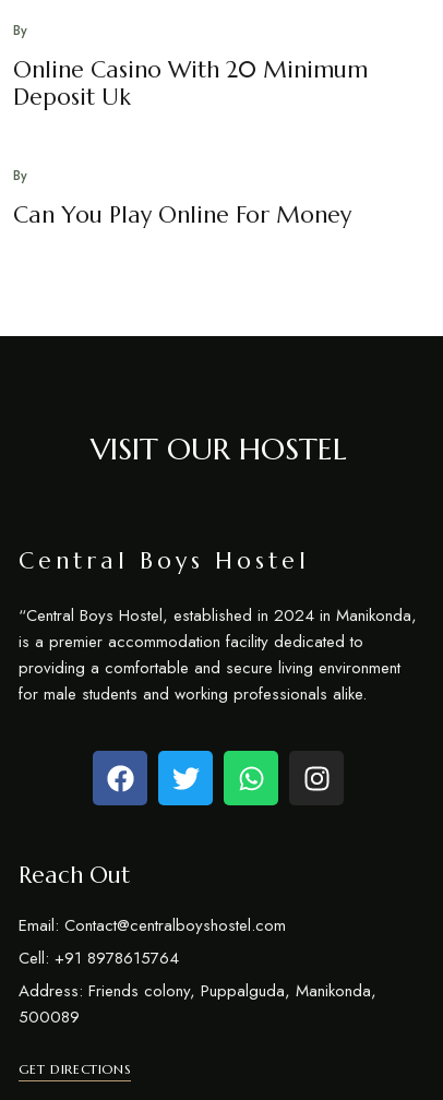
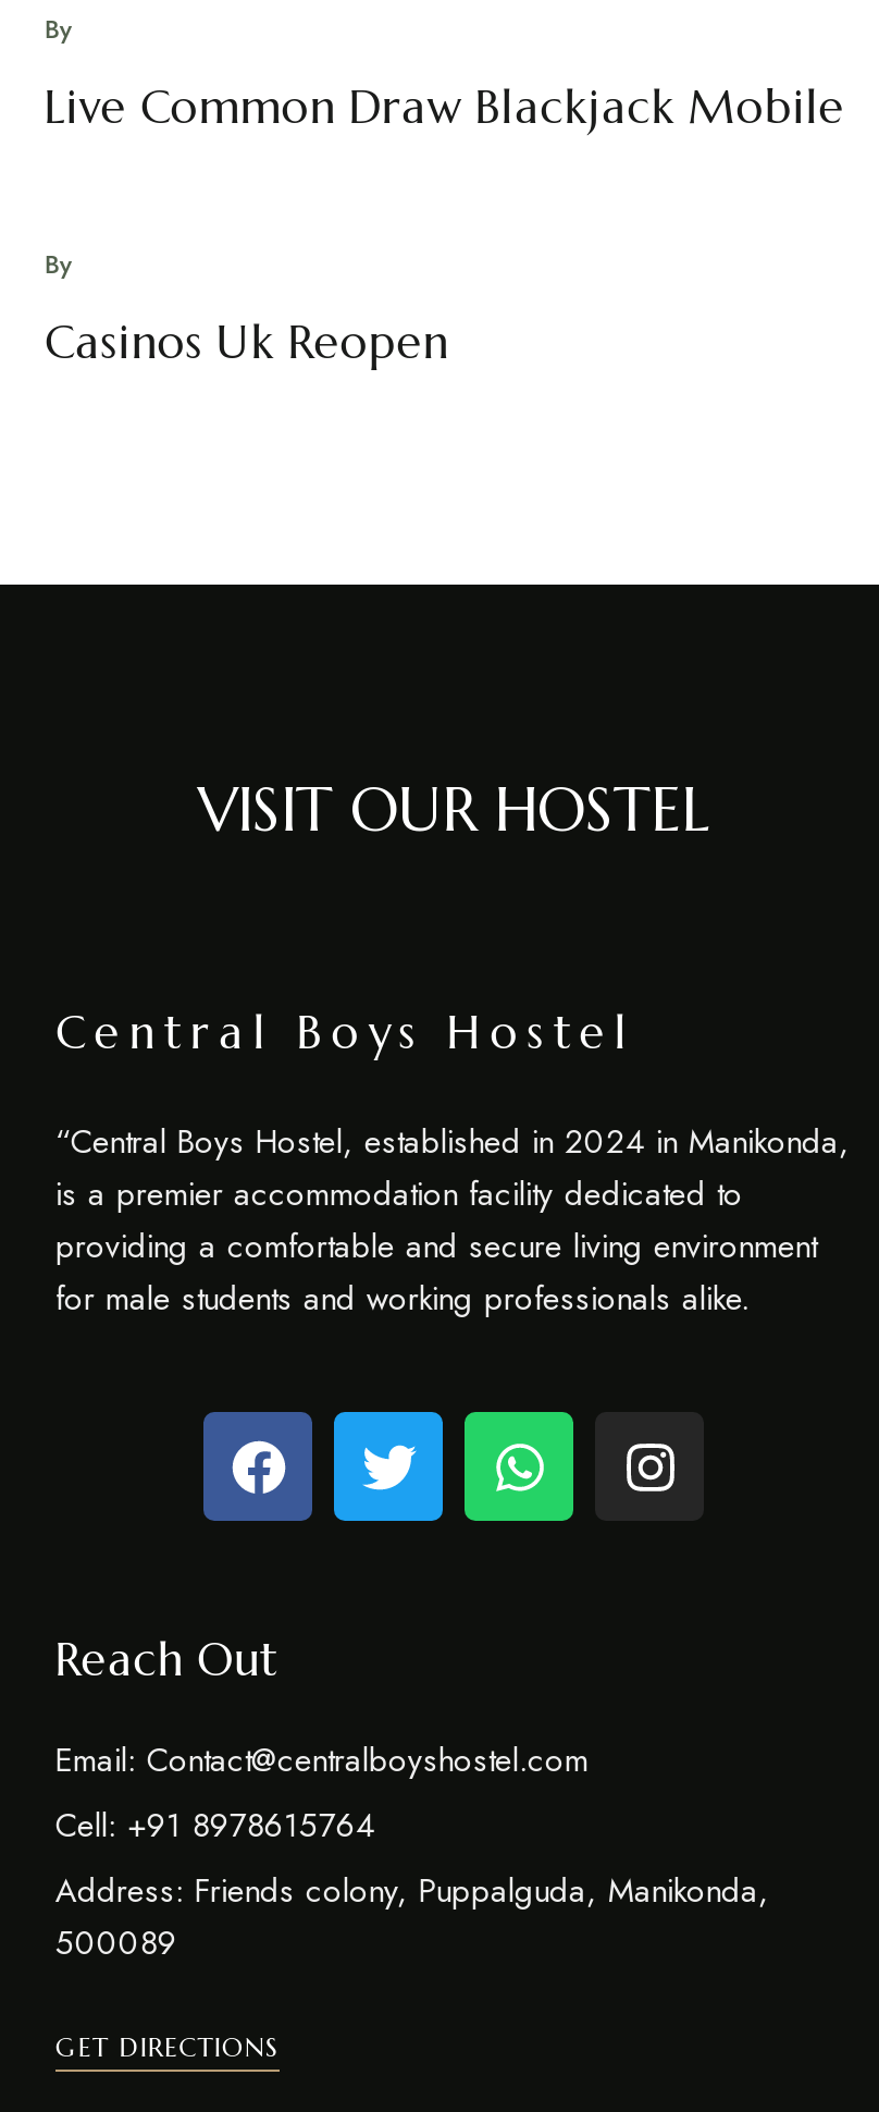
[13,56,367,111] Online Casino With 20 Minimum | Deposit Uk -> [44,79,845,136] Live Common Draw Blackjack Mobile
[13,201,351,229] Can You Play Online For Money -> [44,315,449,371] Casinos Uk Reopen

